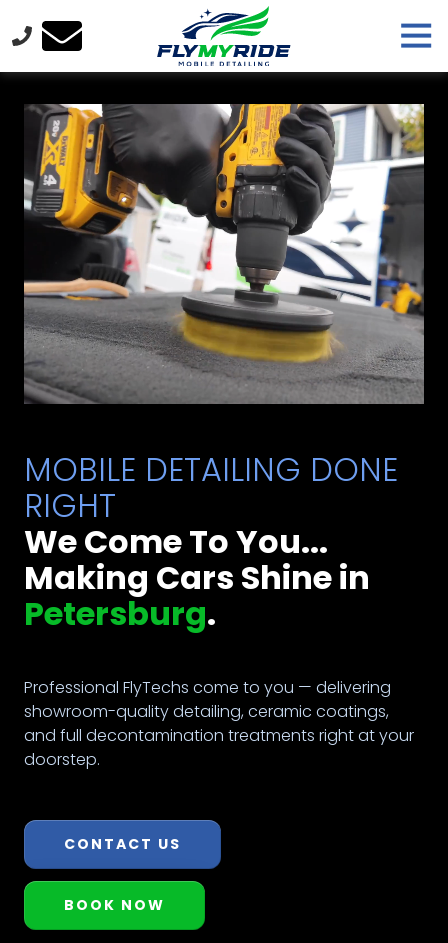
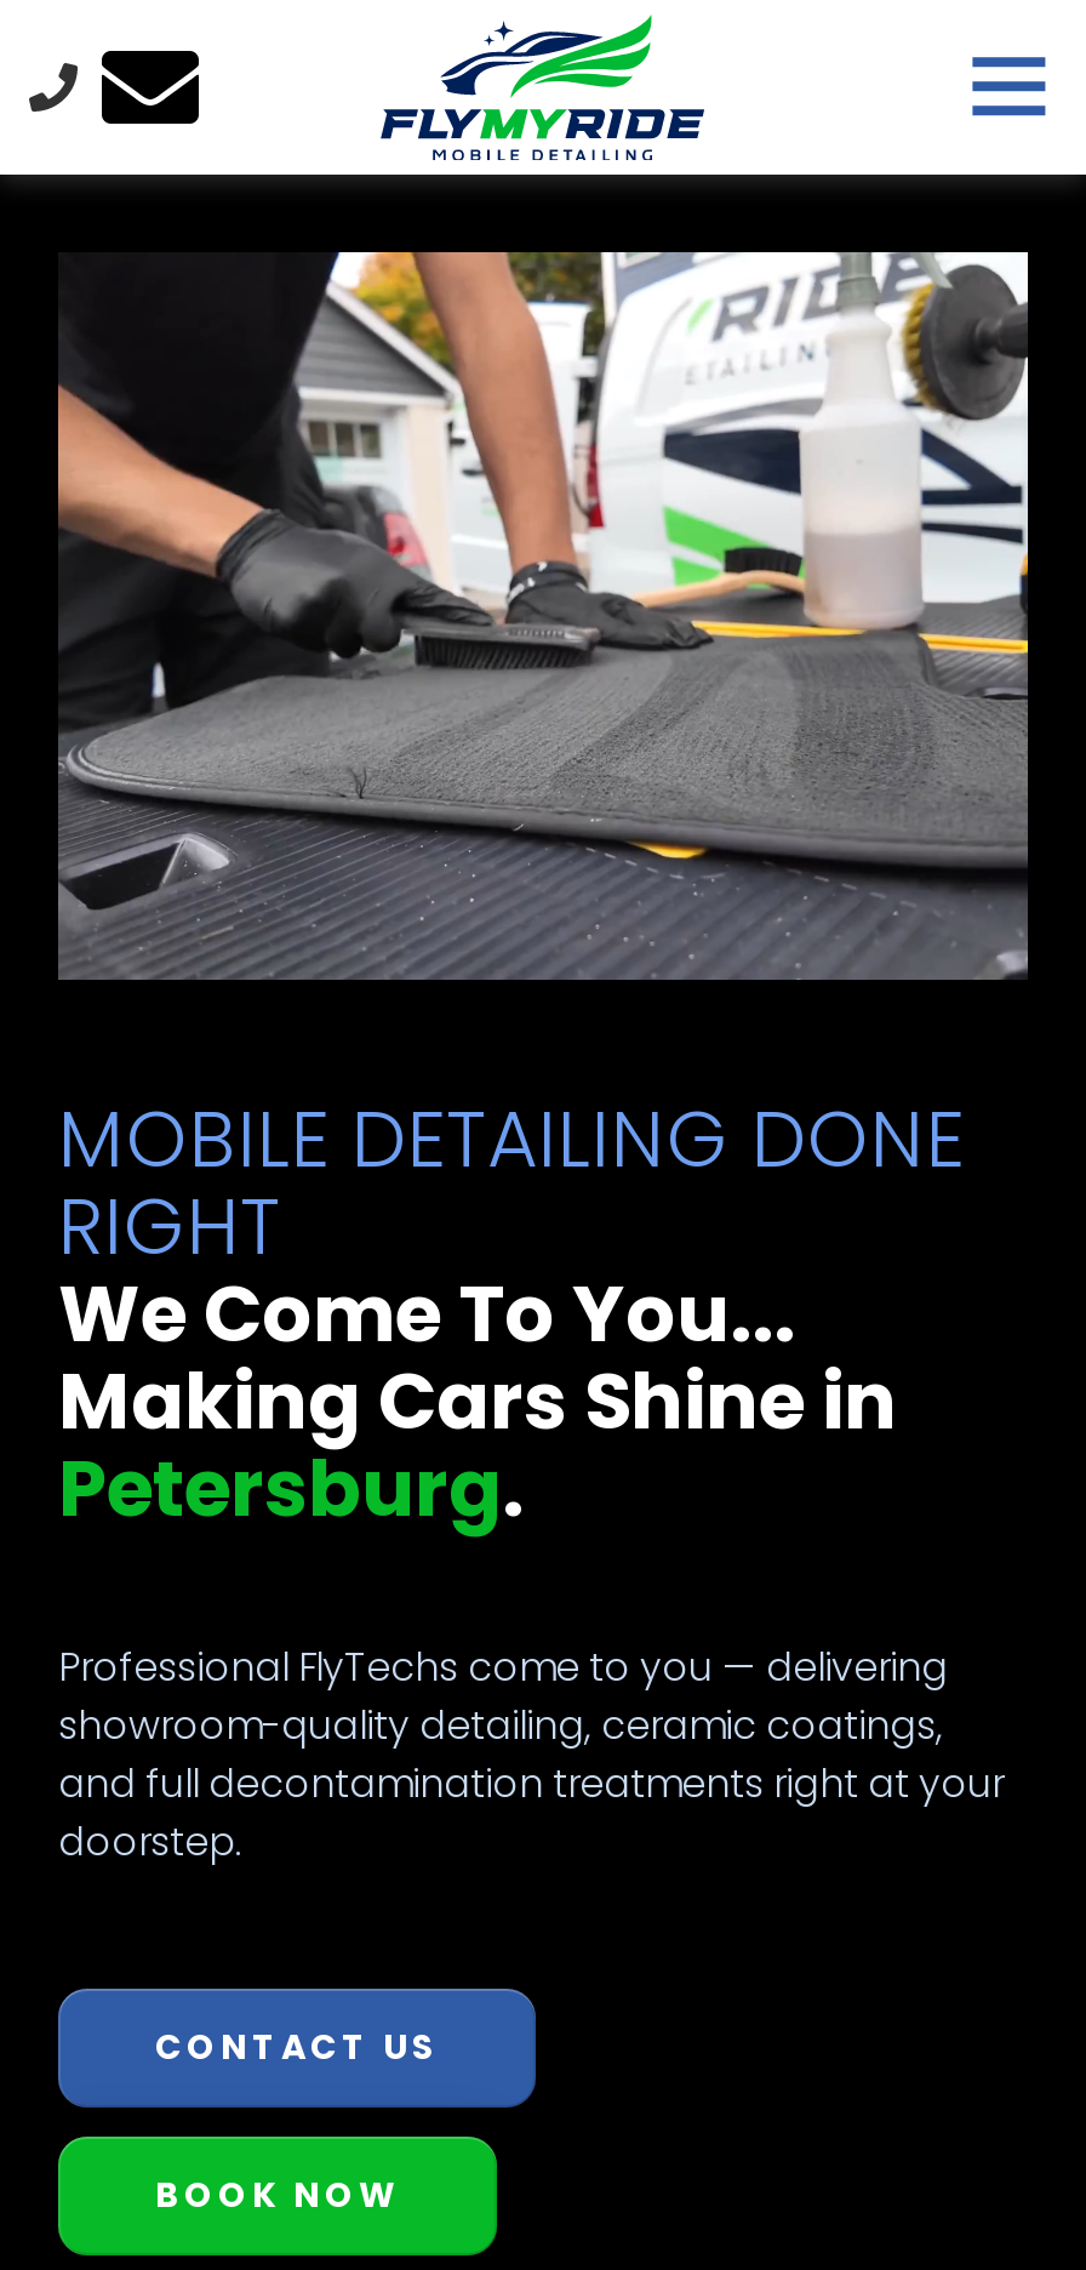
[23,103,425,404] [image] -> [56,250,1030,980] [image]

